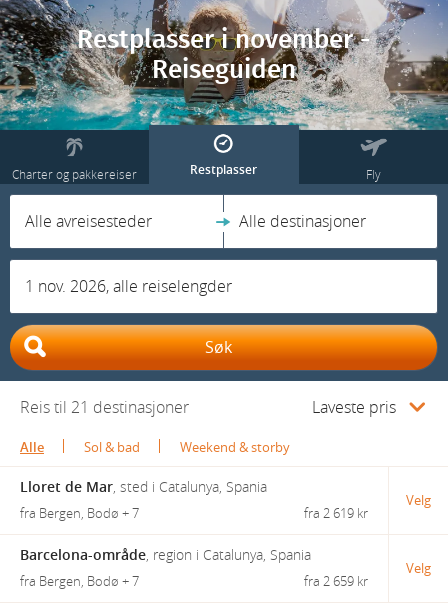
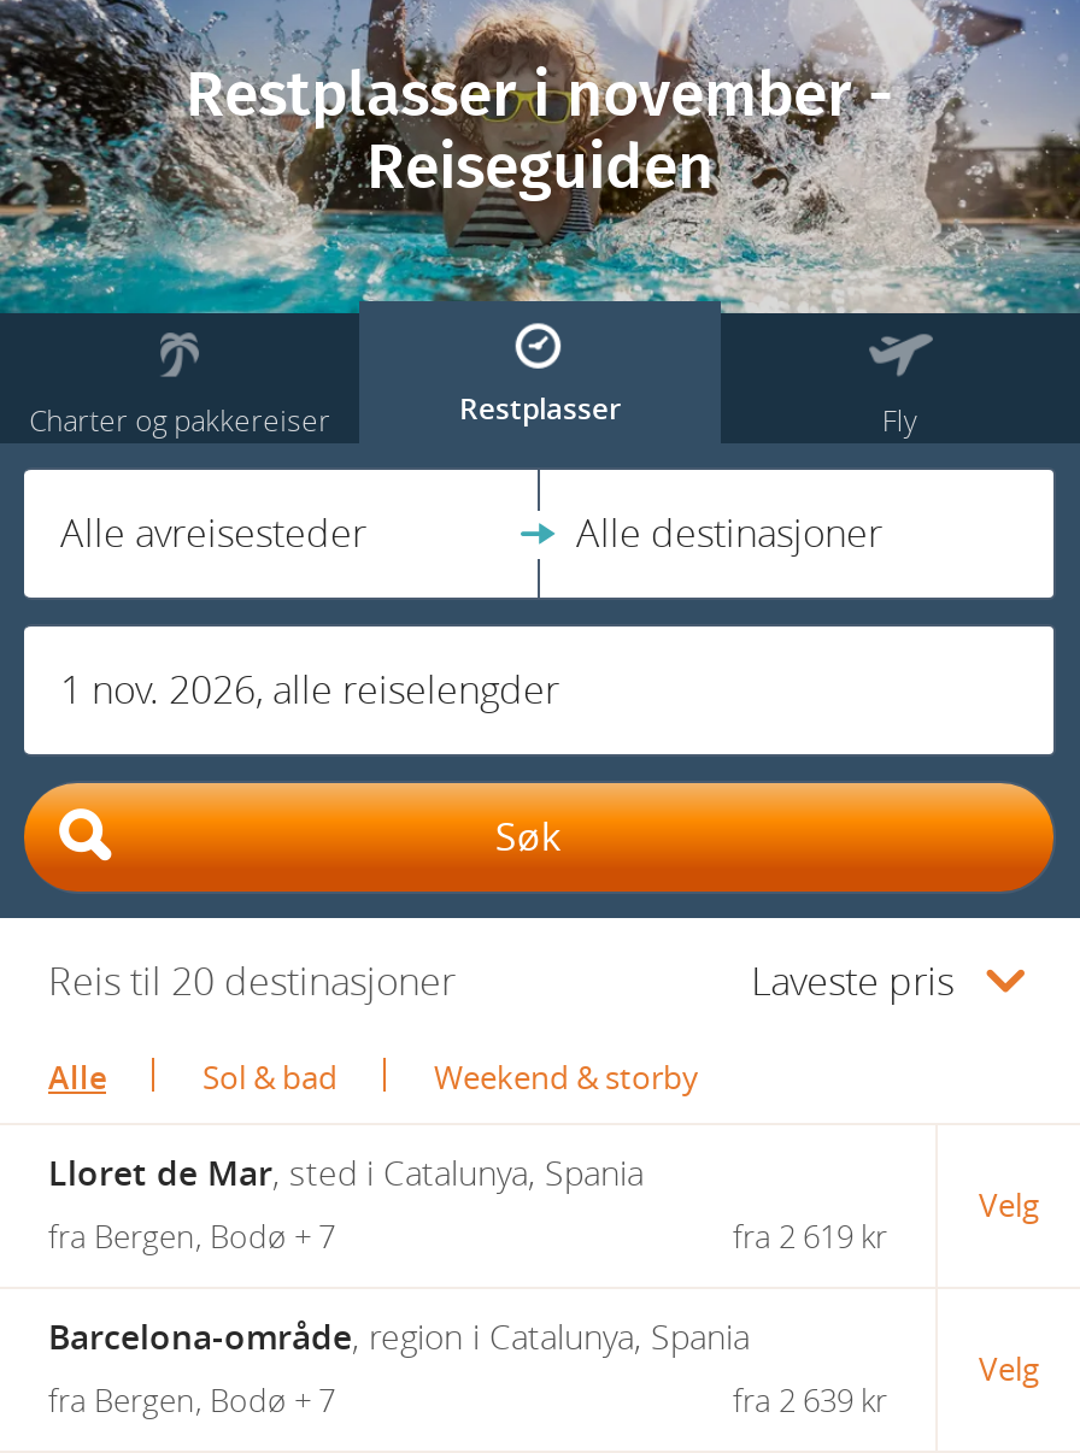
[20,398,189,417] Reis til 21 destinasjoner -> [48,959,456,1005] Reis til 20 destinasjoner
[304,574,368,589] fra 2 659 kr -> [733,1383,887,1419] fra 2 639 kr

